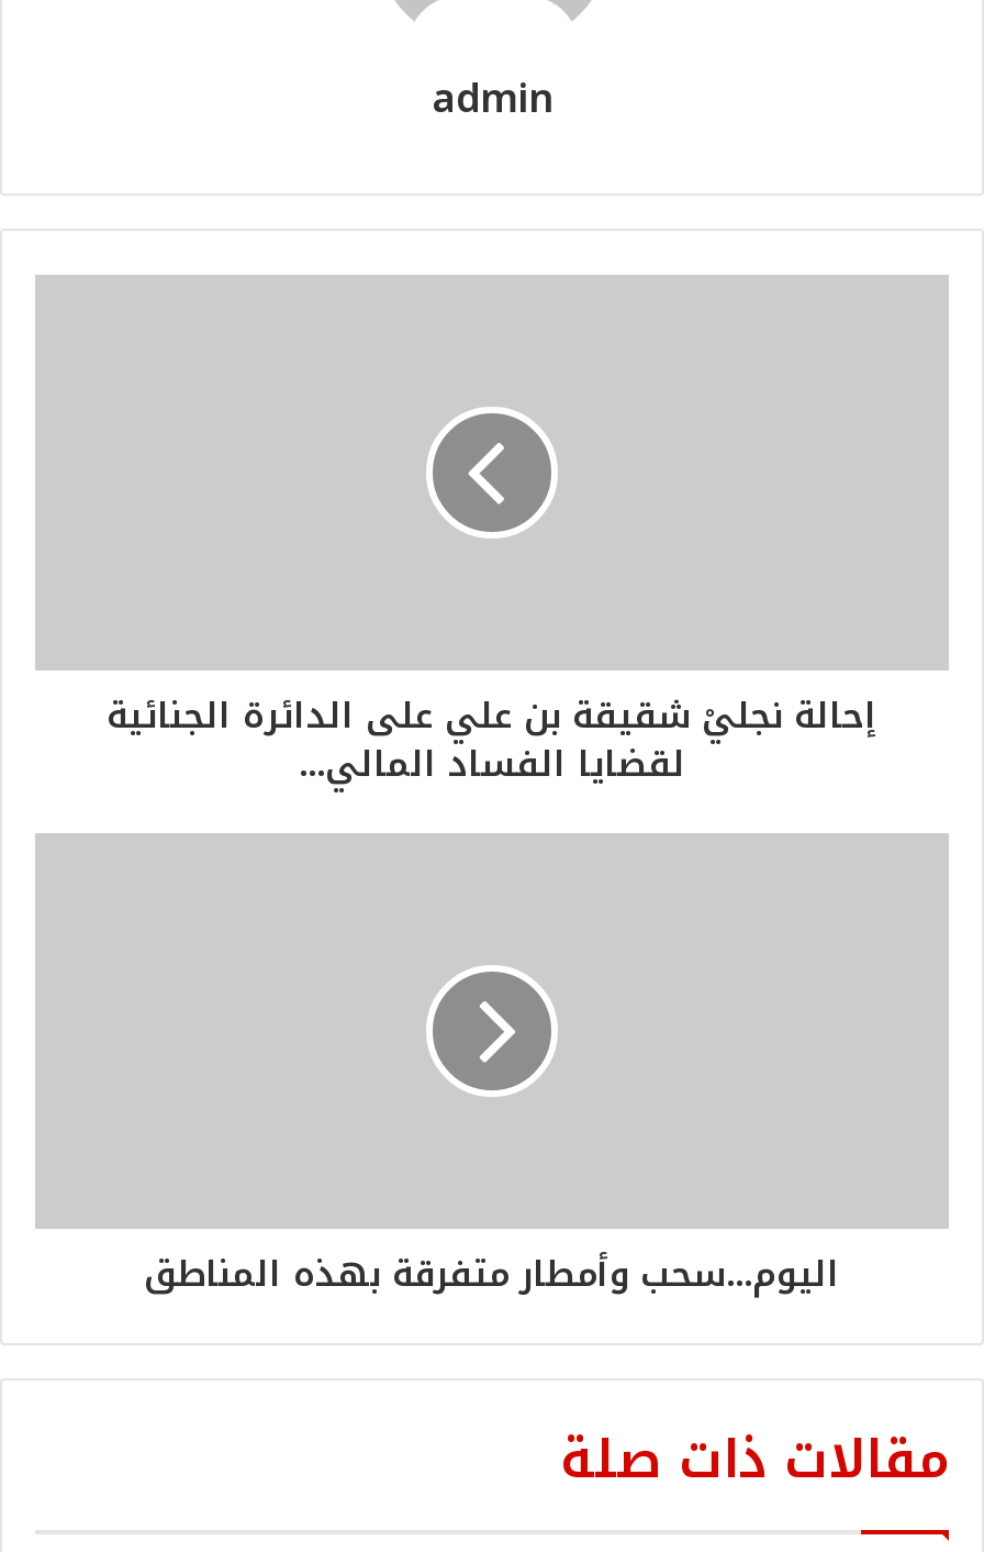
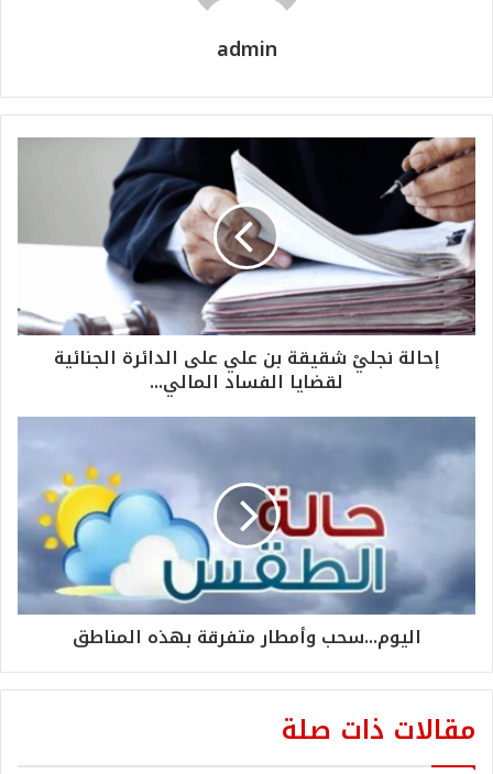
none -> [18,136,476,336] [image]
none -> [18,417,475,615] [image]

